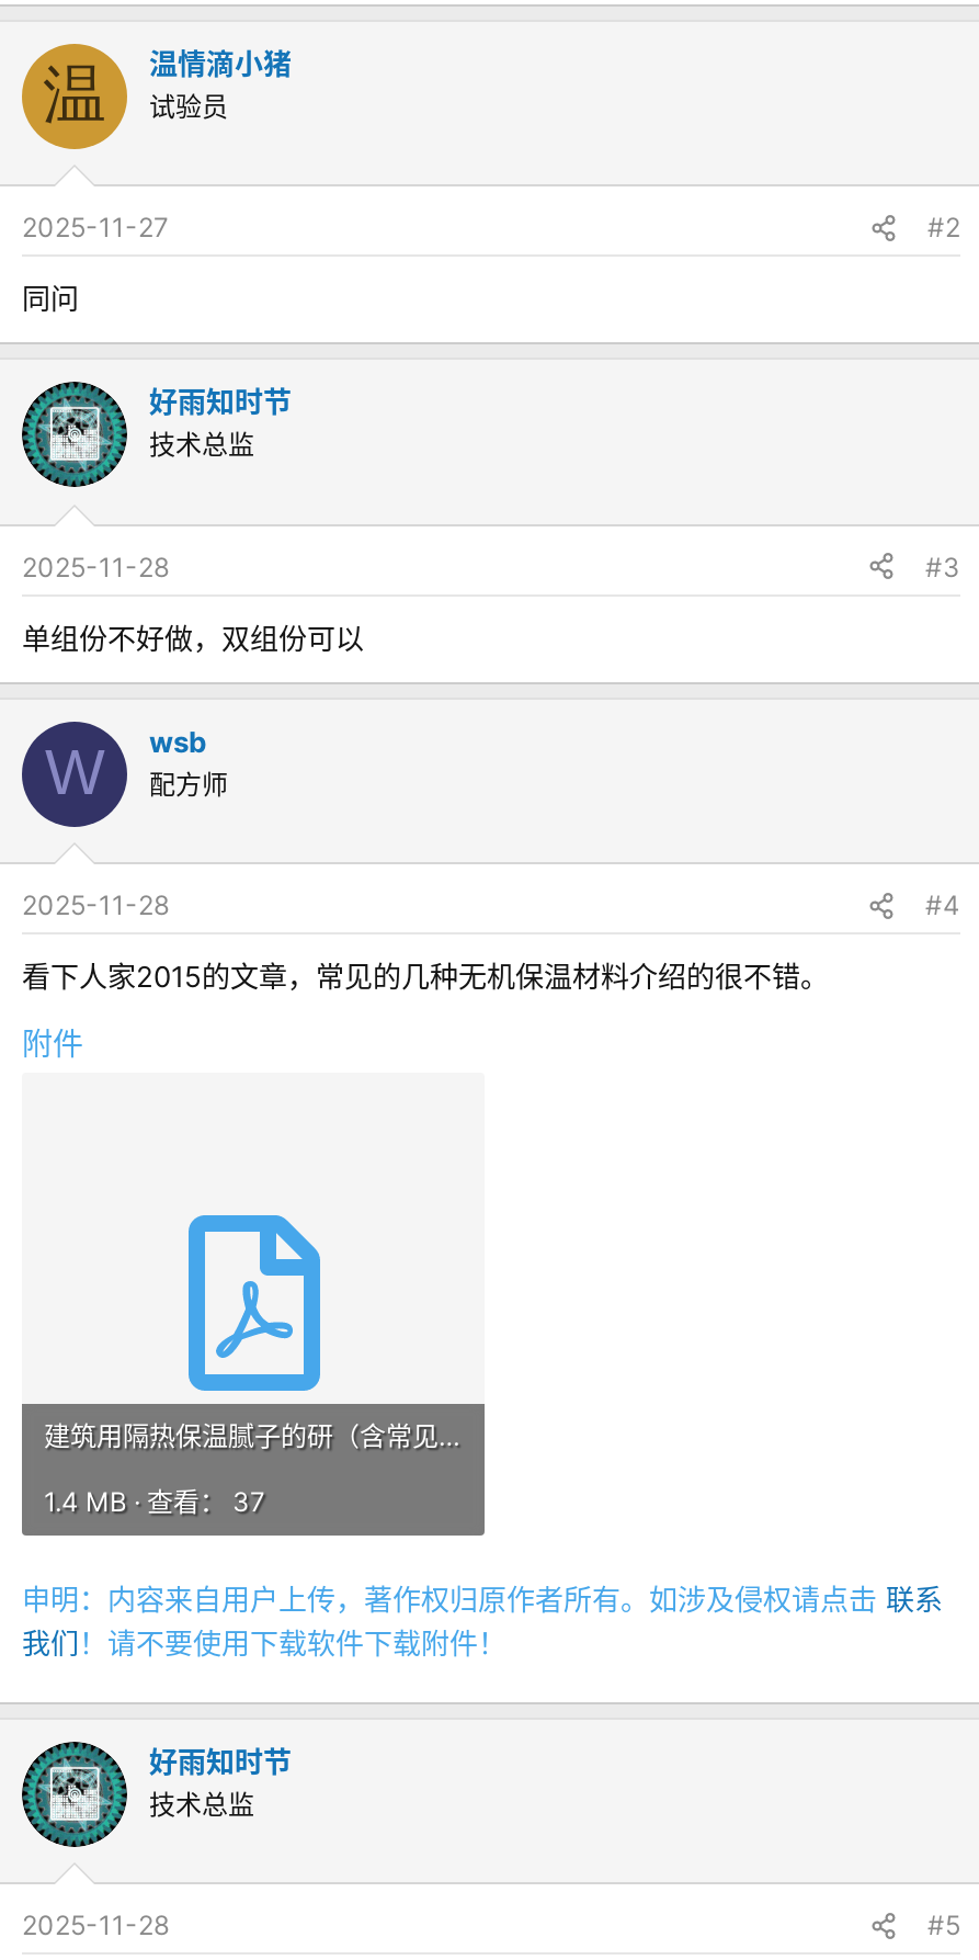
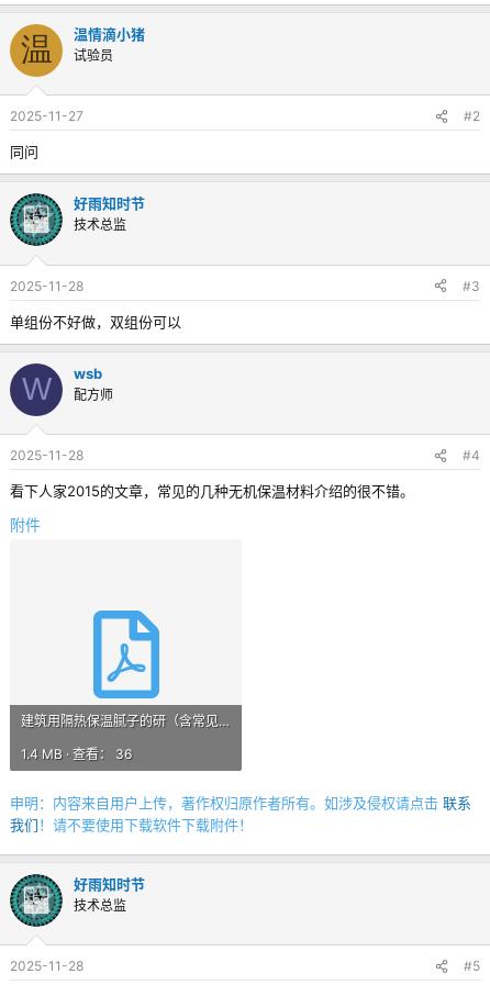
[44,1485,265,1518] 1.4 MB · 查看： 37 -> [21,746,132,762] 1.4 MB · 查看： 36

